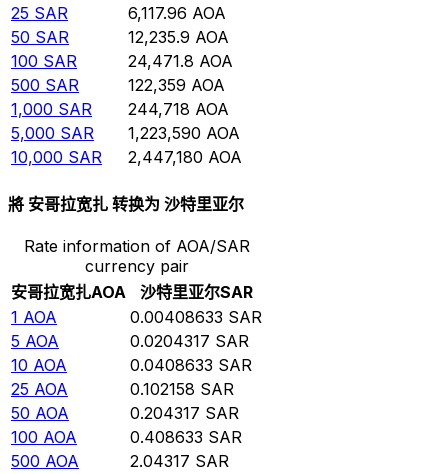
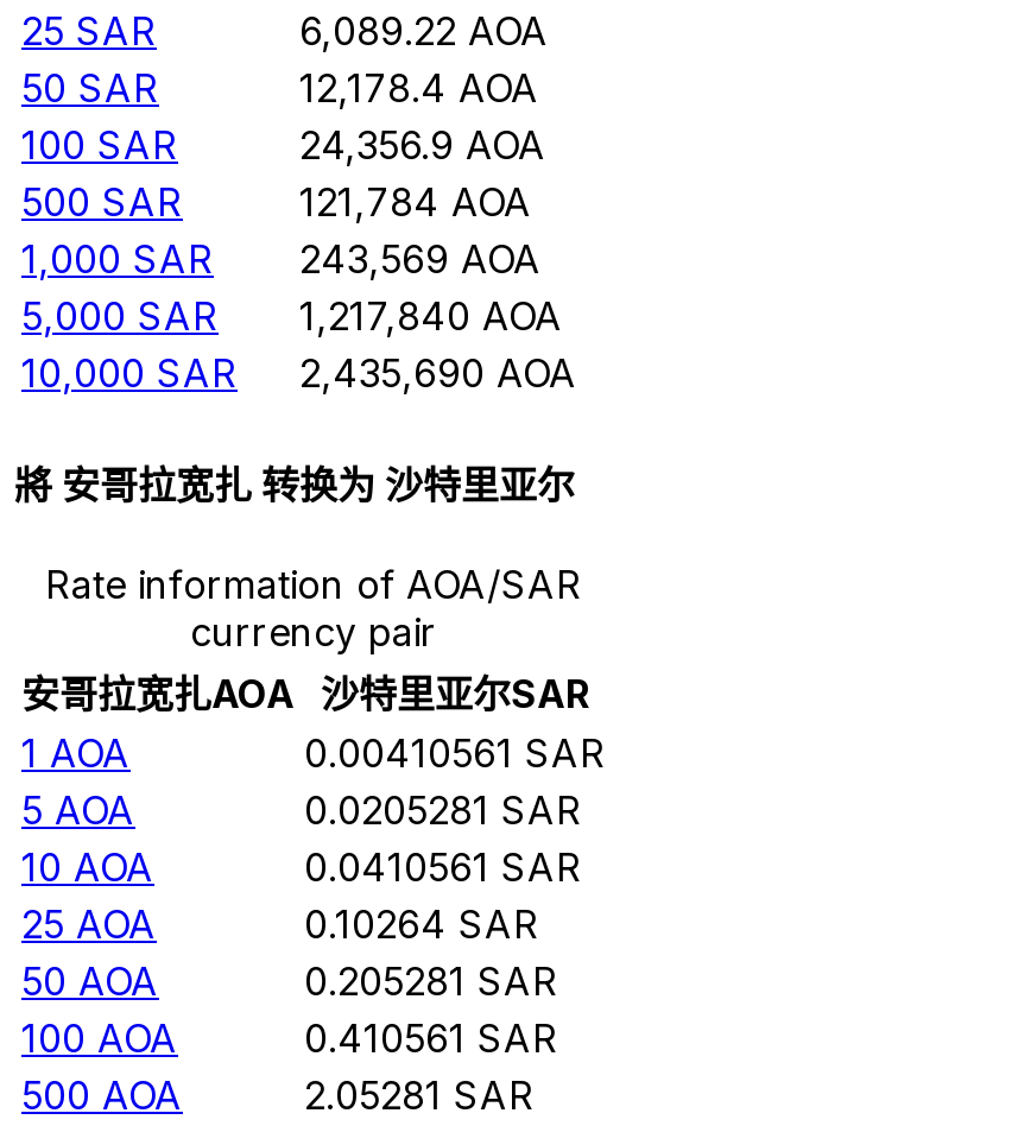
[128,3,226,23] 6,117.96 AOA -> [299,7,549,54] 6,089.22 AOA
[128,27,229,47] 12,235.9 AOA -> [299,64,539,111] 12,178.4 AOA
[128,51,233,71] 24,471.8 AOA -> [299,121,546,168] 24,356.9 AOA
[128,75,225,95] 122,359 AOA -> [299,178,532,225] 121,784 AOA
[11,99,229,119] 1,000 SAR 244,718 AOA -> [21,235,542,282] 1,000 SAR 243,569 AOA
[11,123,240,143] 5,000 SAR 1,223,590 AOA -> [21,292,563,339] 5,000 SAR 1,217,840 AOA
[11,147,242,167] 10,000 SAR 2,447,180 AOA -> [21,349,577,396] 10,000 SAR 2,435,690 AOA
[130,307,262,327] 0.00408633 SAR -> [304,730,606,778] 0.00410561 SAR
[130,331,249,351] 0.0204317 SAR -> [304,787,582,835] 0.0205281 SAR
[130,355,252,375] 0.0408633 SAR -> [304,844,582,892] 0.0410561 SAR
[130,379,234,399] 0.102158 SAR -> [304,901,539,949] 0.10264 SAR
[130,403,239,423] 0.204317 SAR -> [304,958,558,1006] 0.205281 SAR
[130,427,242,447] 0.408633 SAR -> [304,1015,558,1063] 0.410561 SAR
[130,451,229,471] 2.04317 SAR -> [304,1072,535,1120] 2.05281 SAR

